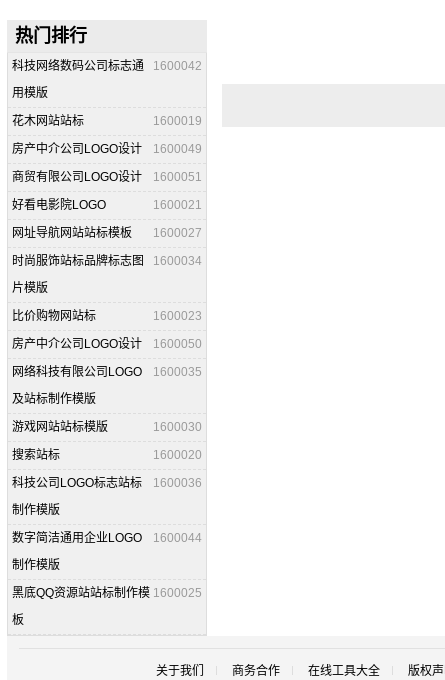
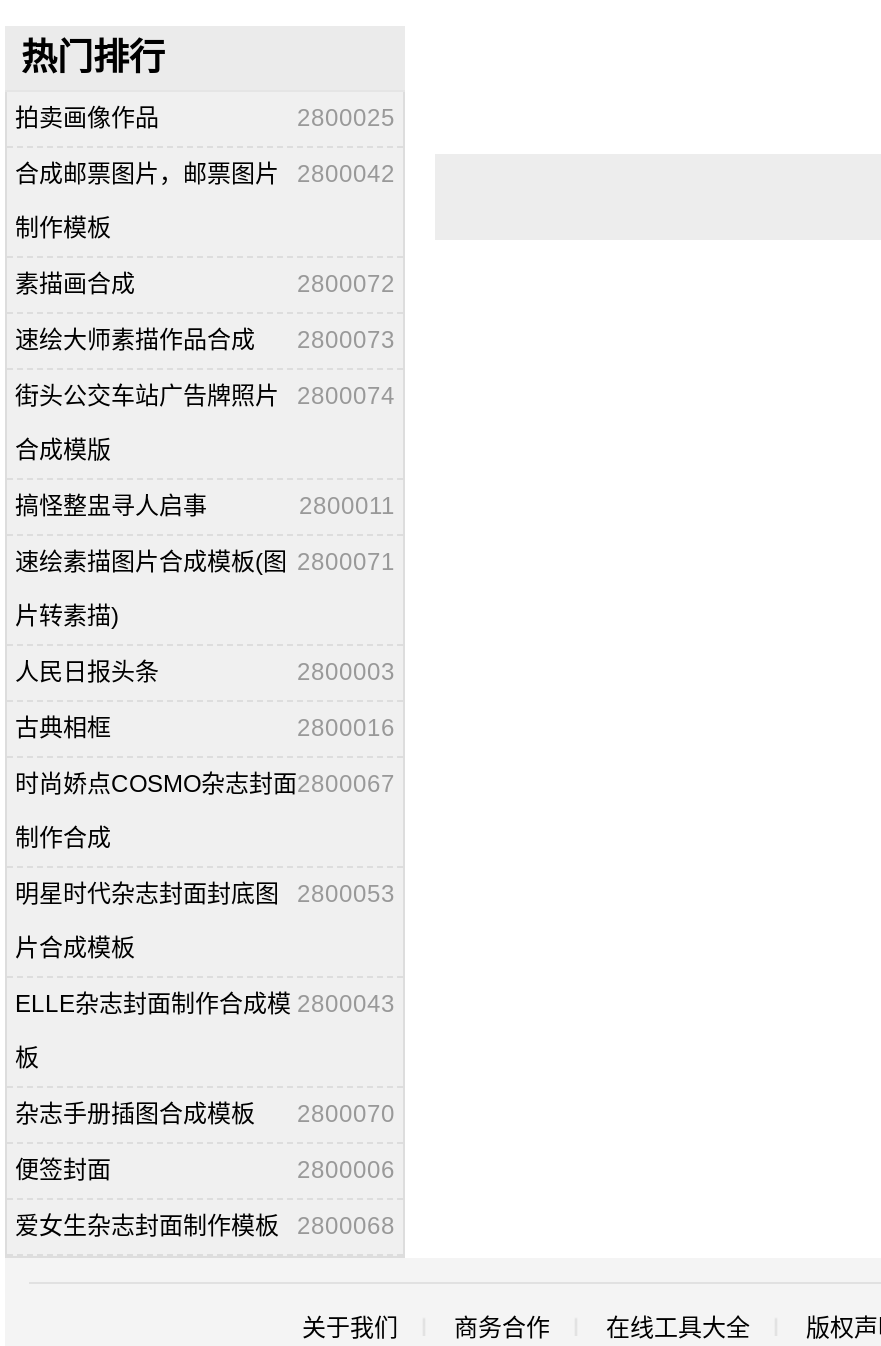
[12,59,202,600] 1600042 | 科技网络数码公司标志通 | 用模版 | 1600019 | 花木网站站标 | 1600049 | 房产中介公司LOGO设计 | 1600051 | 商贸有限公司LOGO设计 | 1600021 | 好看电影院LOGO | 1600027 | 网址导航网站站标模板 | 1600034 | 时尚服饰站标品牌标志图 | 片模版 | 1600023 | 比价购物网站标 | 1600050 | 房产中介公司LOGO设计 | 1600035 | 网络科技有限公司LOGO | 及站标制作模版 | 1600030 | 游戏网站站标模版 | 1600020 | 搜索站标 | 1600036 | 科技公司LOGO标志站标 | 制作模版 | 1600044 | 数字简洁通用企业LOGO | 制作模版 | 1600025 | 黑底QQ资源站站标制作模 -> [15,104,395,1018] 2800025 | 拍卖画像作品 | 2800042 | 合成邮票图片，邮票图片 | 制作模板 | 2800072 | 素描画合成 | 2800073 | 速绘大师素描作品合成 | 2800074 | 街头公交车站广告牌照片 | 合成模版 | 2800011 | 搞怪整盅寻人启事 | 2800071 | 速绘素描图片合成模板(图 | 片转素描) | 2800003 | 人民日报头条 | 2800016 | 古典相框 | 2800067 | 时尚娇点COSMO杂志封面 | 制作合成 | 2800053 | 明星时代杂志封面封底图 | 片合成模板 | 2800043 | ELLE杂志封面制作合成模
moved [12,613,24,627] -> [15,1044,39,1072]: 板
none -> [15,1100,395,1240] 2800070 | 杂志手册插图合成模板 | 2800006 | 便签封面 | 2800068 | 爱女生杂志封面制作模板

